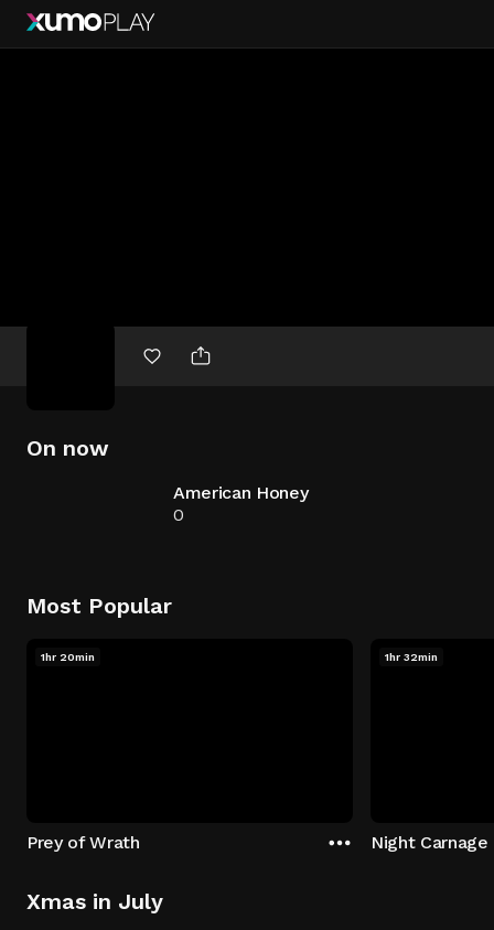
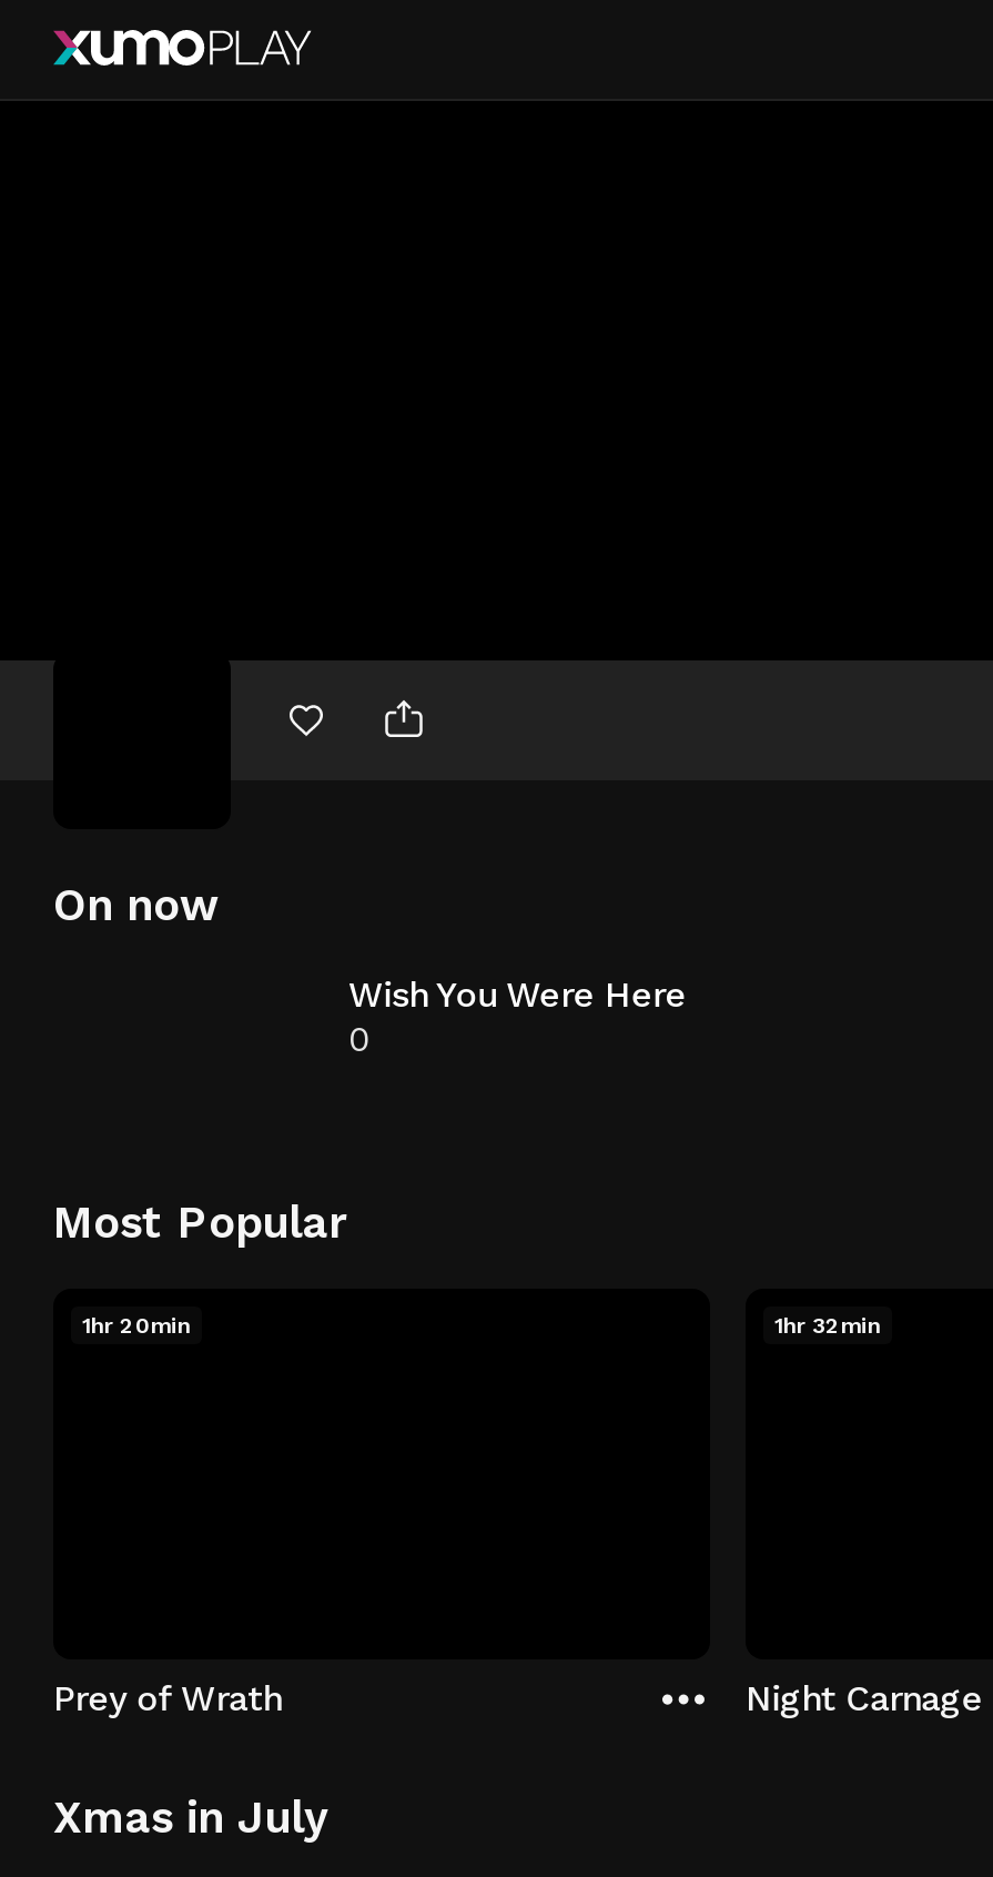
[173,482,308,503] American Honey -> [348,973,686,1016] Wish You Were Here

